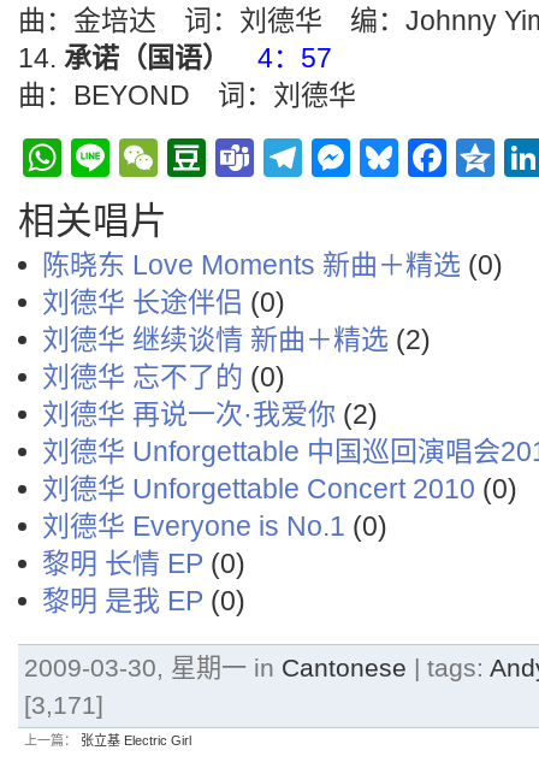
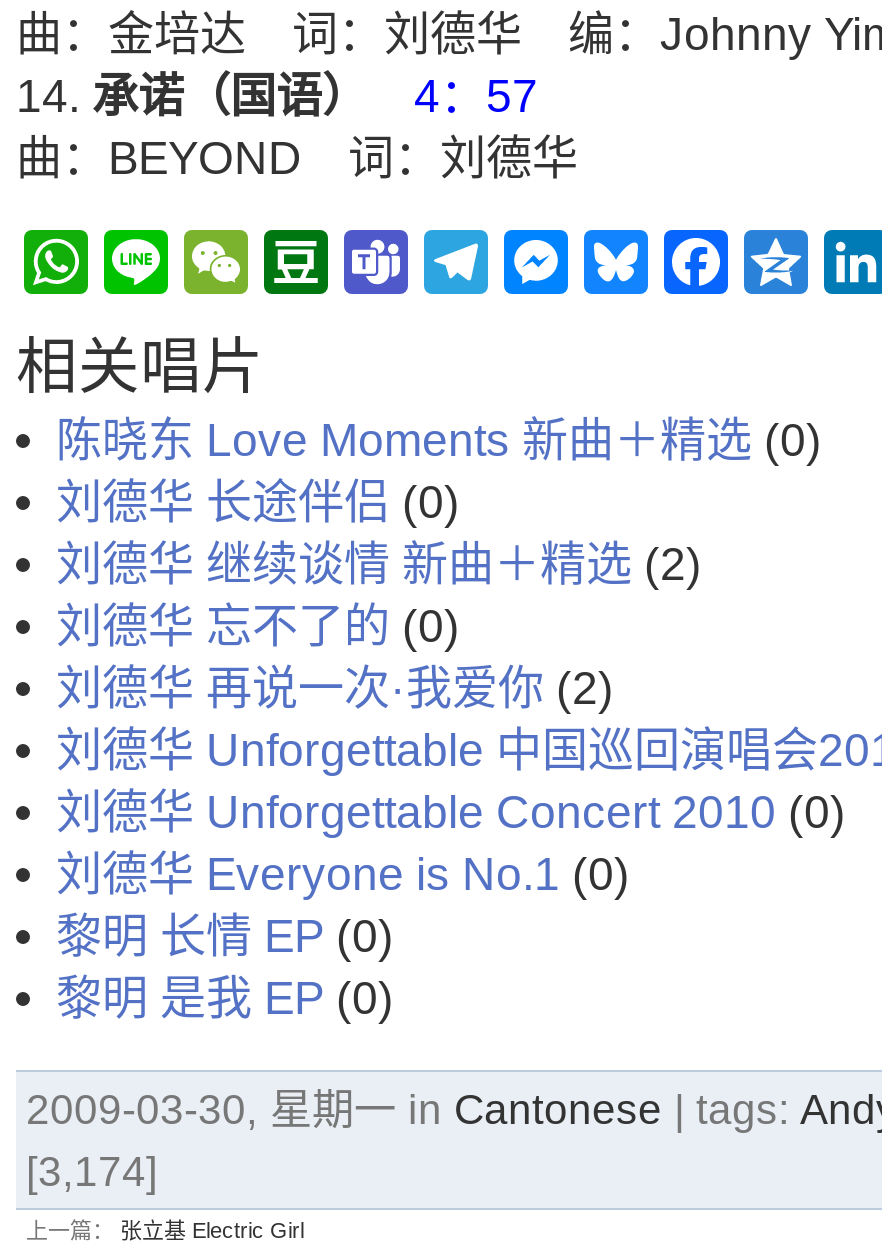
[24,691,103,719] [3,171] -> [26,1148,158,1194] [3,174]

